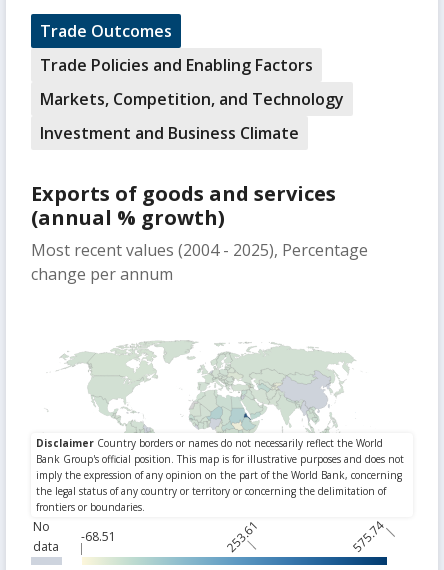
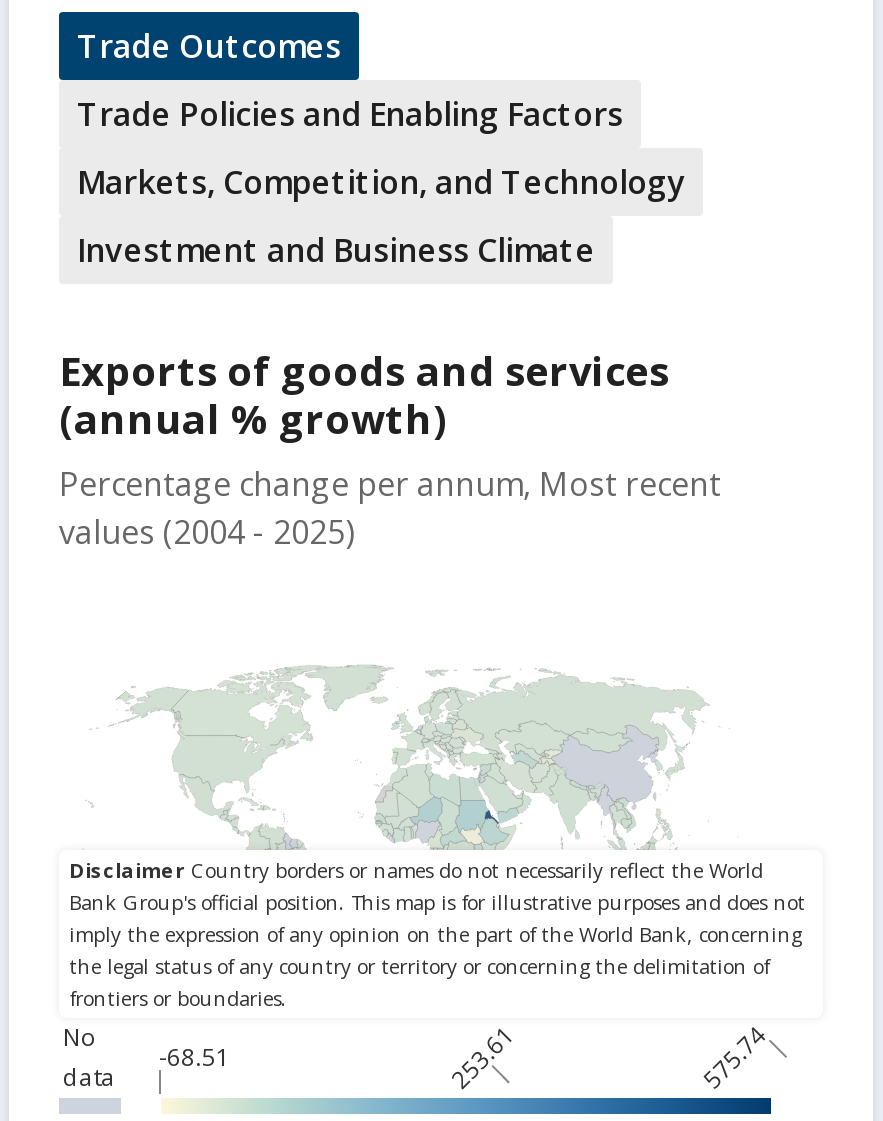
[31,239,368,285] Most recent values (2004 - 2025), Percentage | change per annum -> [59,462,721,554] Percentage change per annum, Most recent | values (2004 - 2025)

